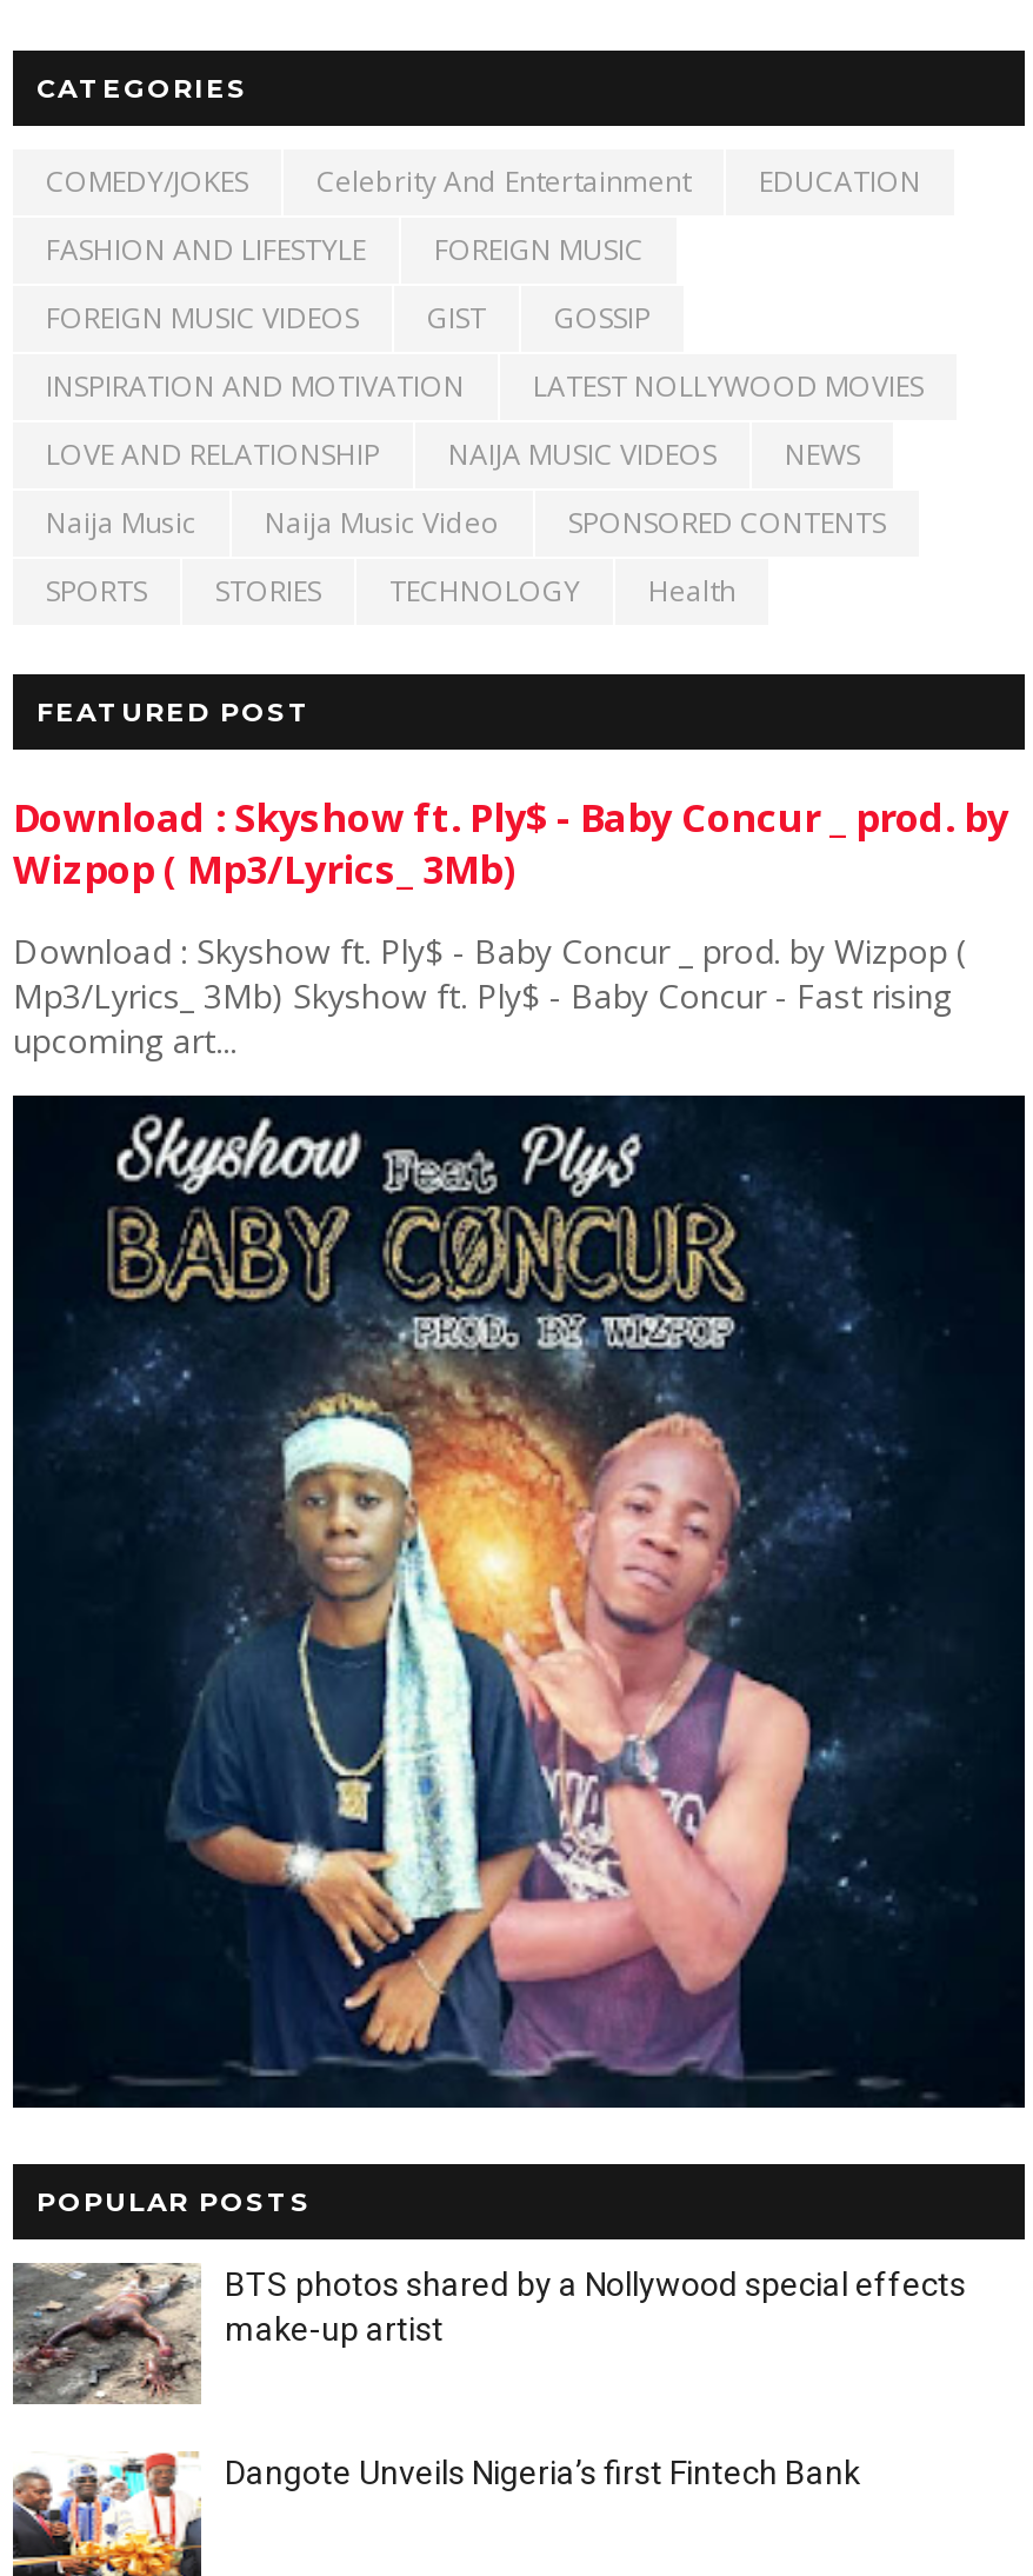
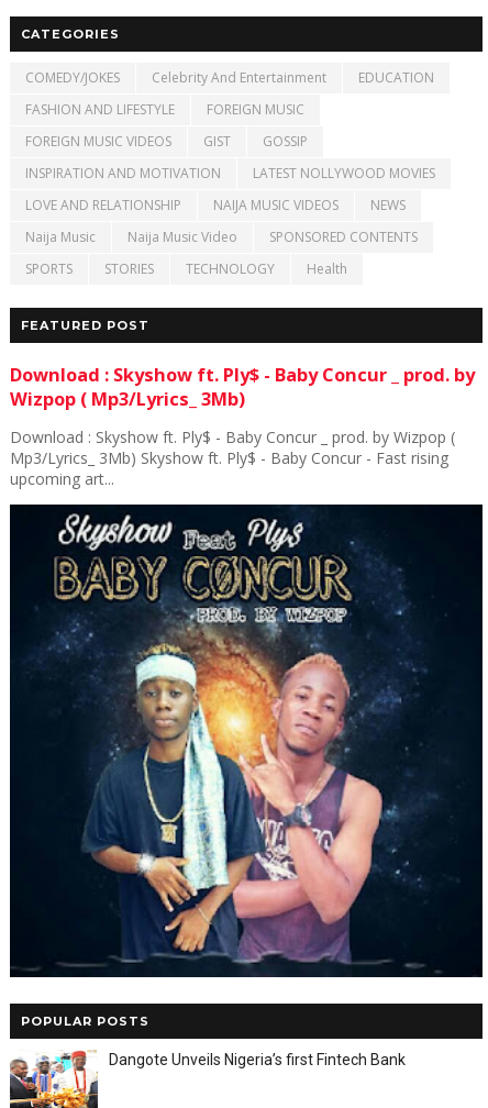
[13,2261,966,2428] [image] | BTS photos shared by a Nollywood special effects | make-up artist -> none

